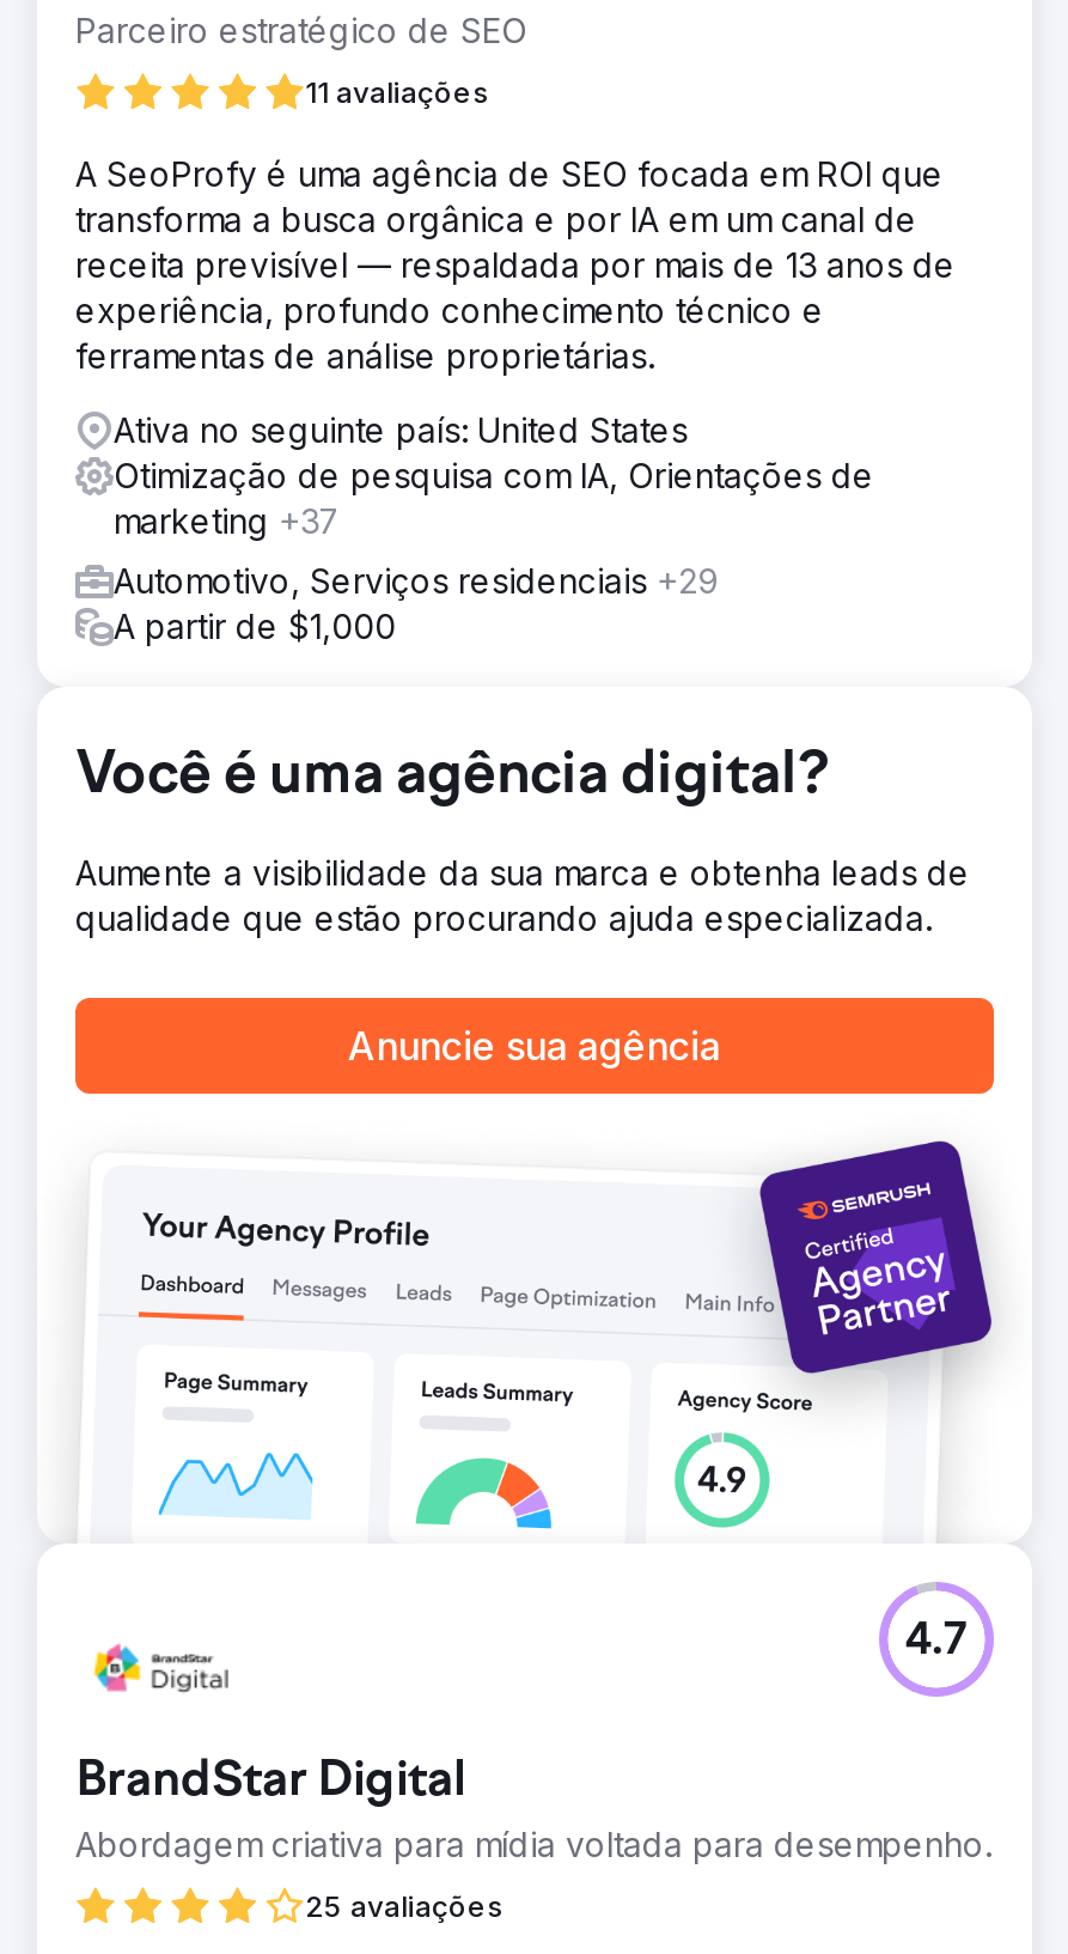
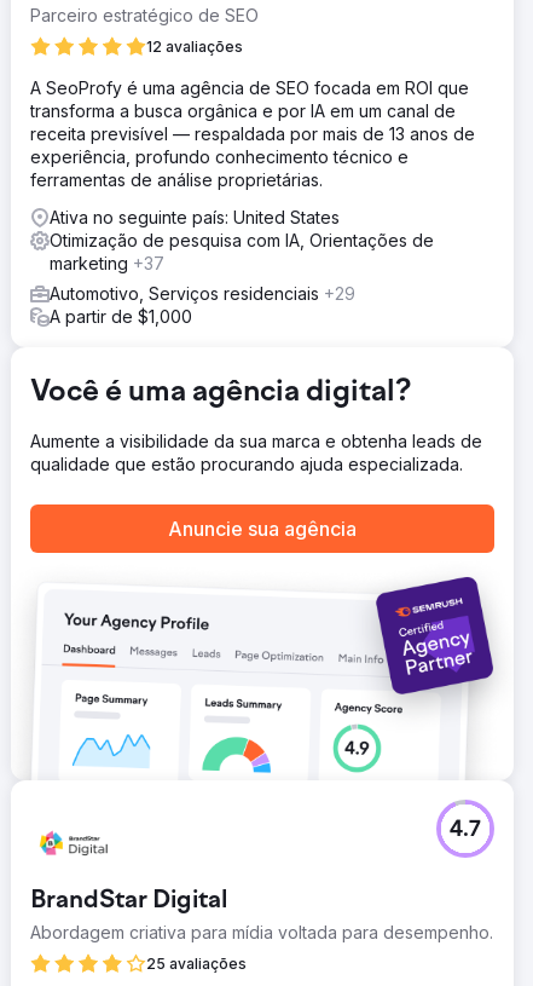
[305,74,489,110] 11 avaliações -> [146,38,243,56] 12 avaliações

